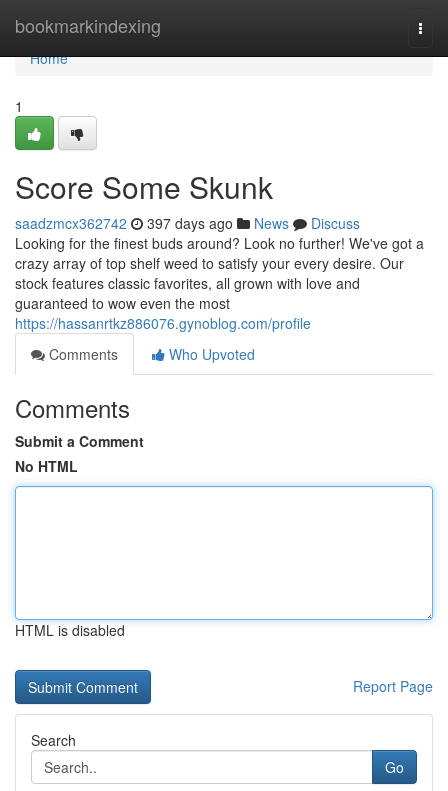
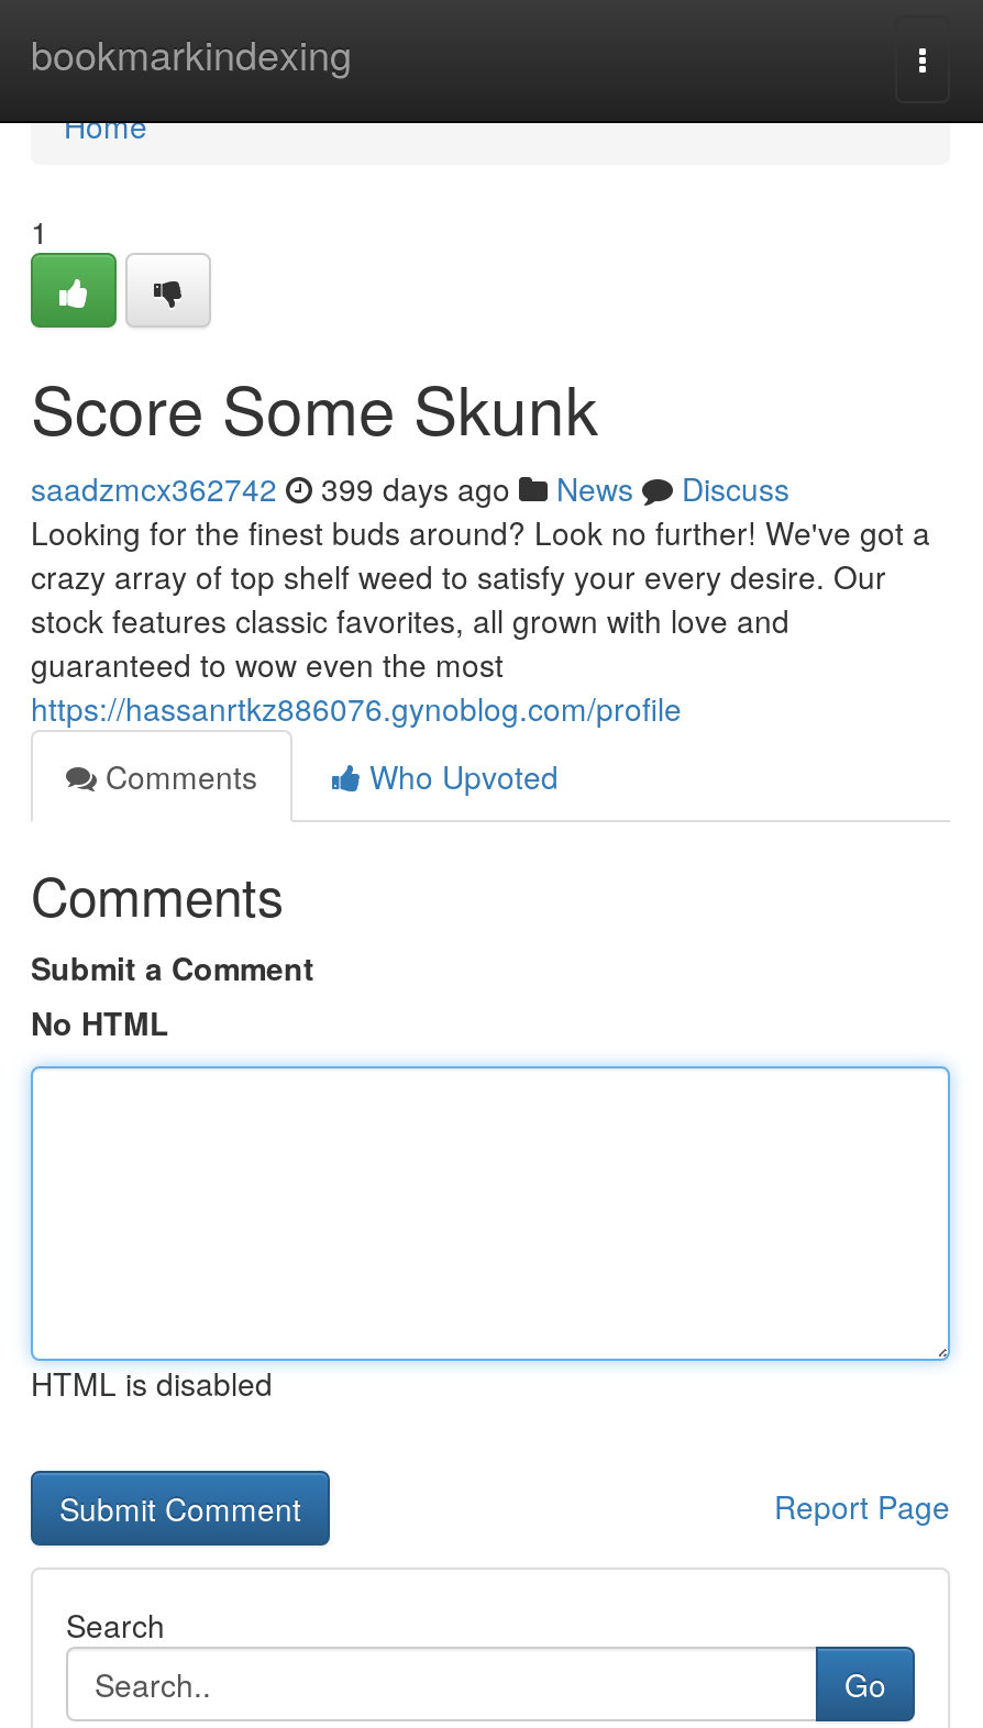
[15,213,360,233] saadzmcx362742 397 days ago News Discuss -> [31,466,789,510] saadzmcx362742 399 days ago News Discuss

